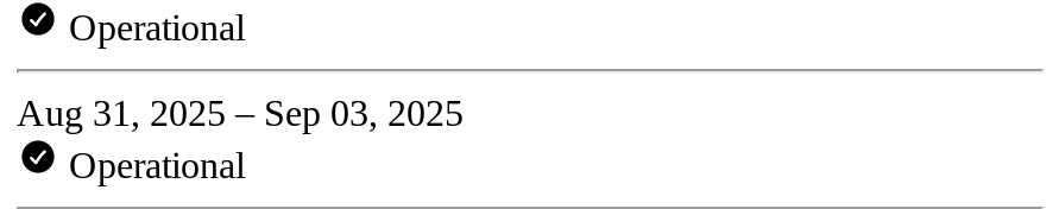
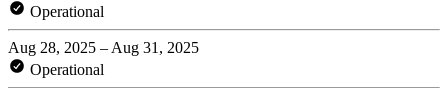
[17,92,464,133] Aug 31, 2025 – Sep 03, 2025 -> [8,39,199,56] Aug 28, 2025 – Aug 31, 2025

